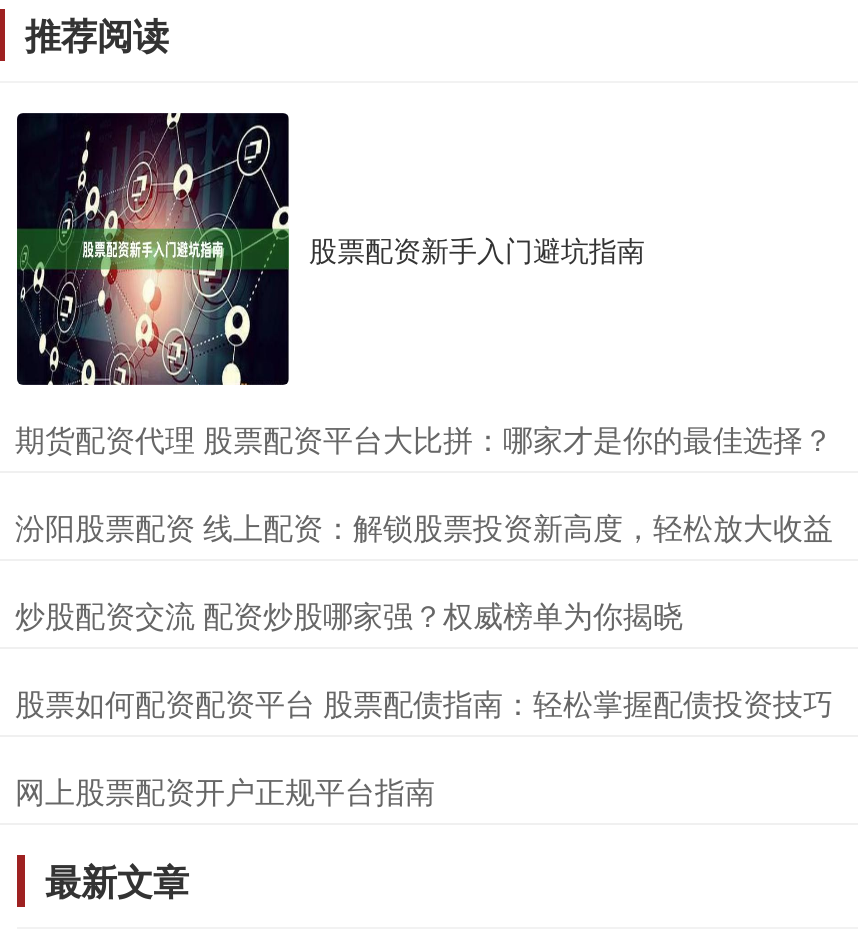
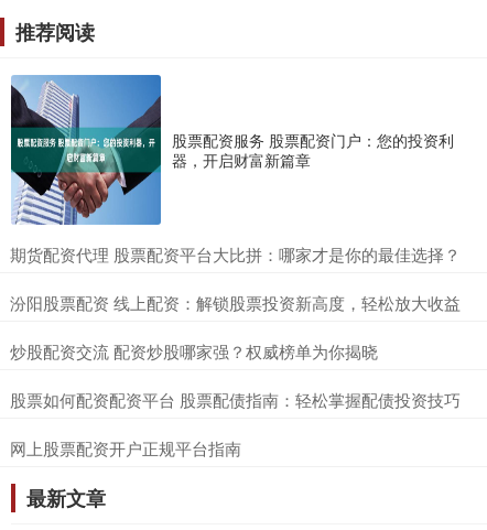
[15,111,645,387] [image] | 股票配资新手入门避坑指南 -> [10,74,454,226] [image] | 股票配资服务 股票配资门户：您的投资利 | 器，开启财富新篇章

